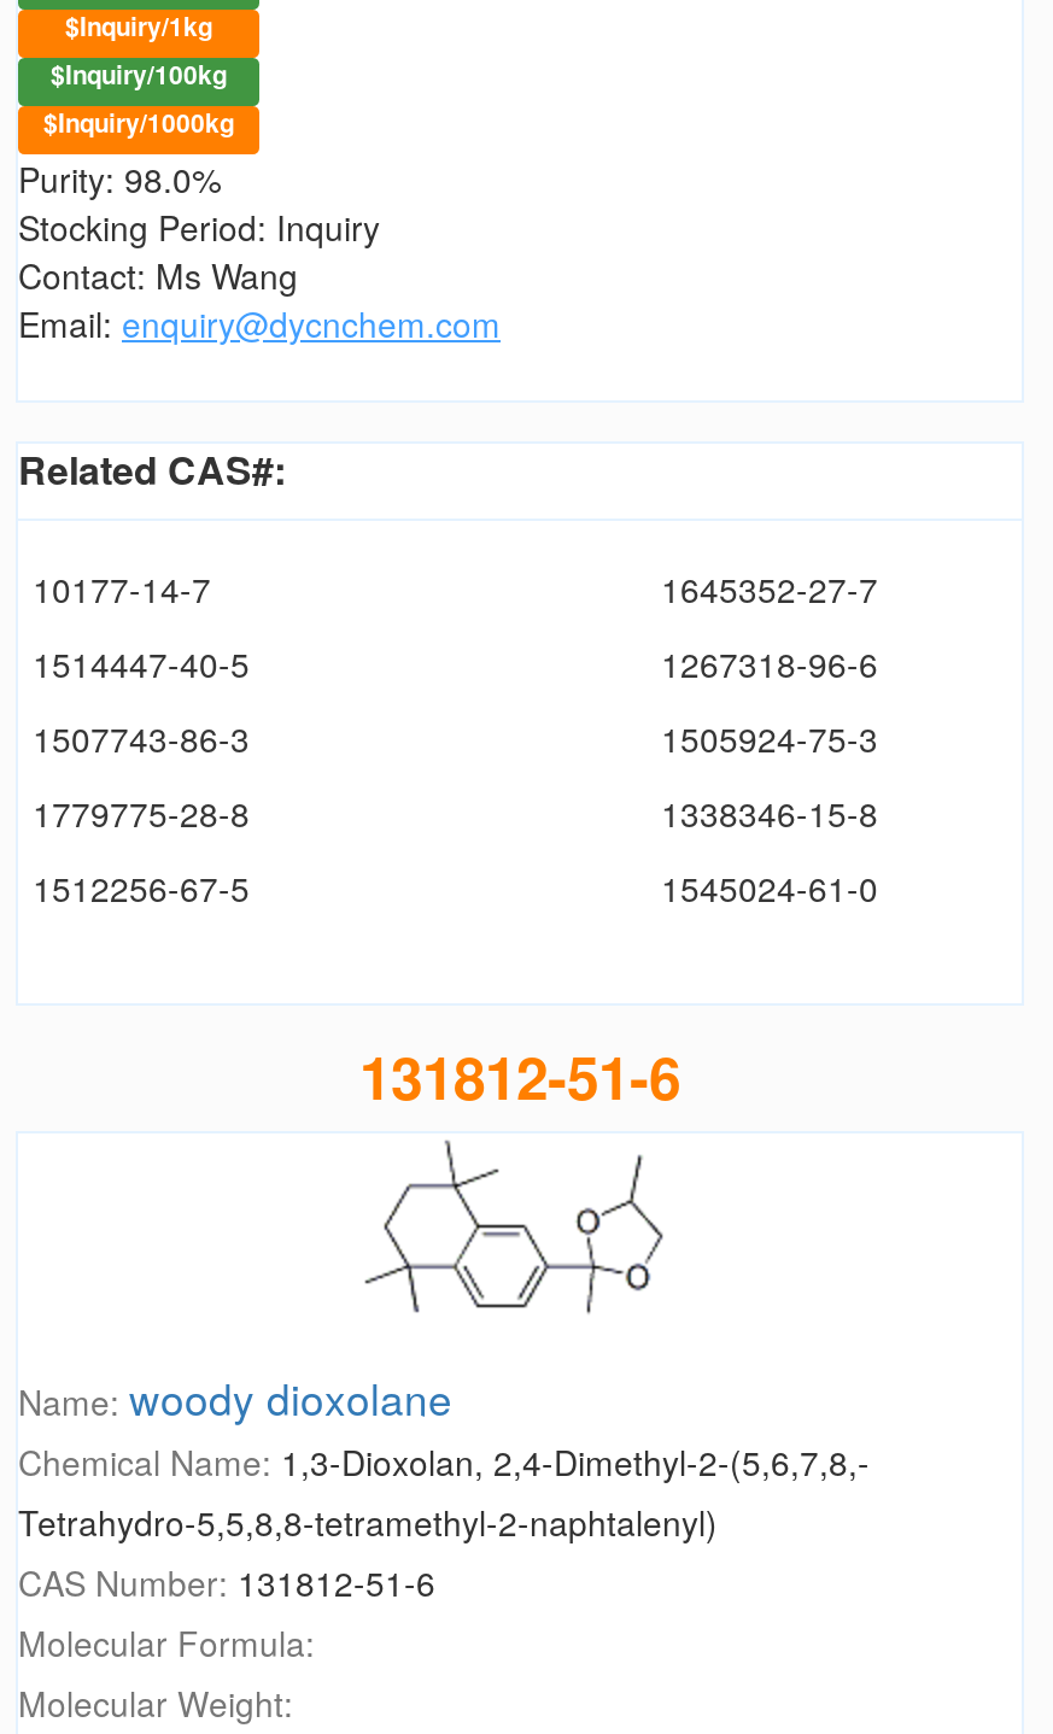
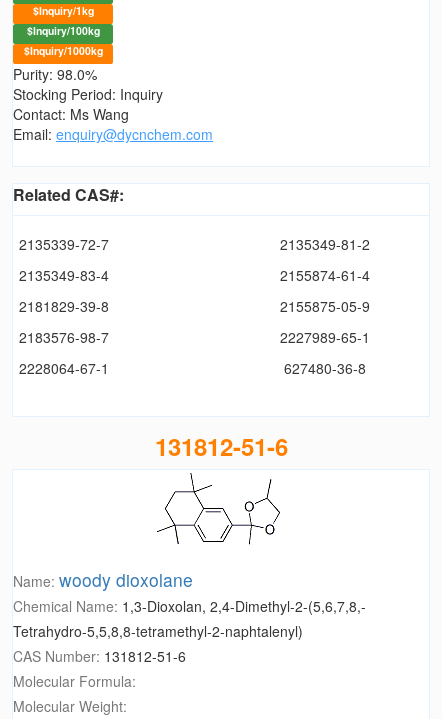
[33,564,211,612] 10177-14-7 -> [19,234,109,254] 2135339-72-7
[661,564,878,612] 1645352-27-7 -> [279,234,369,254] 2135349-81-2
[33,638,250,687] 1514447-40-5 -> [19,265,109,285] 2135349-83-4
[661,638,878,687] 1267318-96-6 -> [279,265,369,285] 2155874-61-4
[33,713,250,761] 1507743-86-3 -> [19,296,109,316] 2181829-39-8
[661,713,878,761] 1505924-75-3 -> [279,296,369,316] 2155875-05-9
[33,788,250,836] 1779775-28-8 -> [19,327,109,347] 2183576-98-7
[661,788,878,836] 1338346-15-8 -> [279,327,369,347] 2227989-65-1
[33,863,250,911] 1512256-67-5 -> [19,358,109,378] 2228064-67-1
[661,863,878,911] 1545024-61-0 -> [283,358,365,378] 627480-36-8

